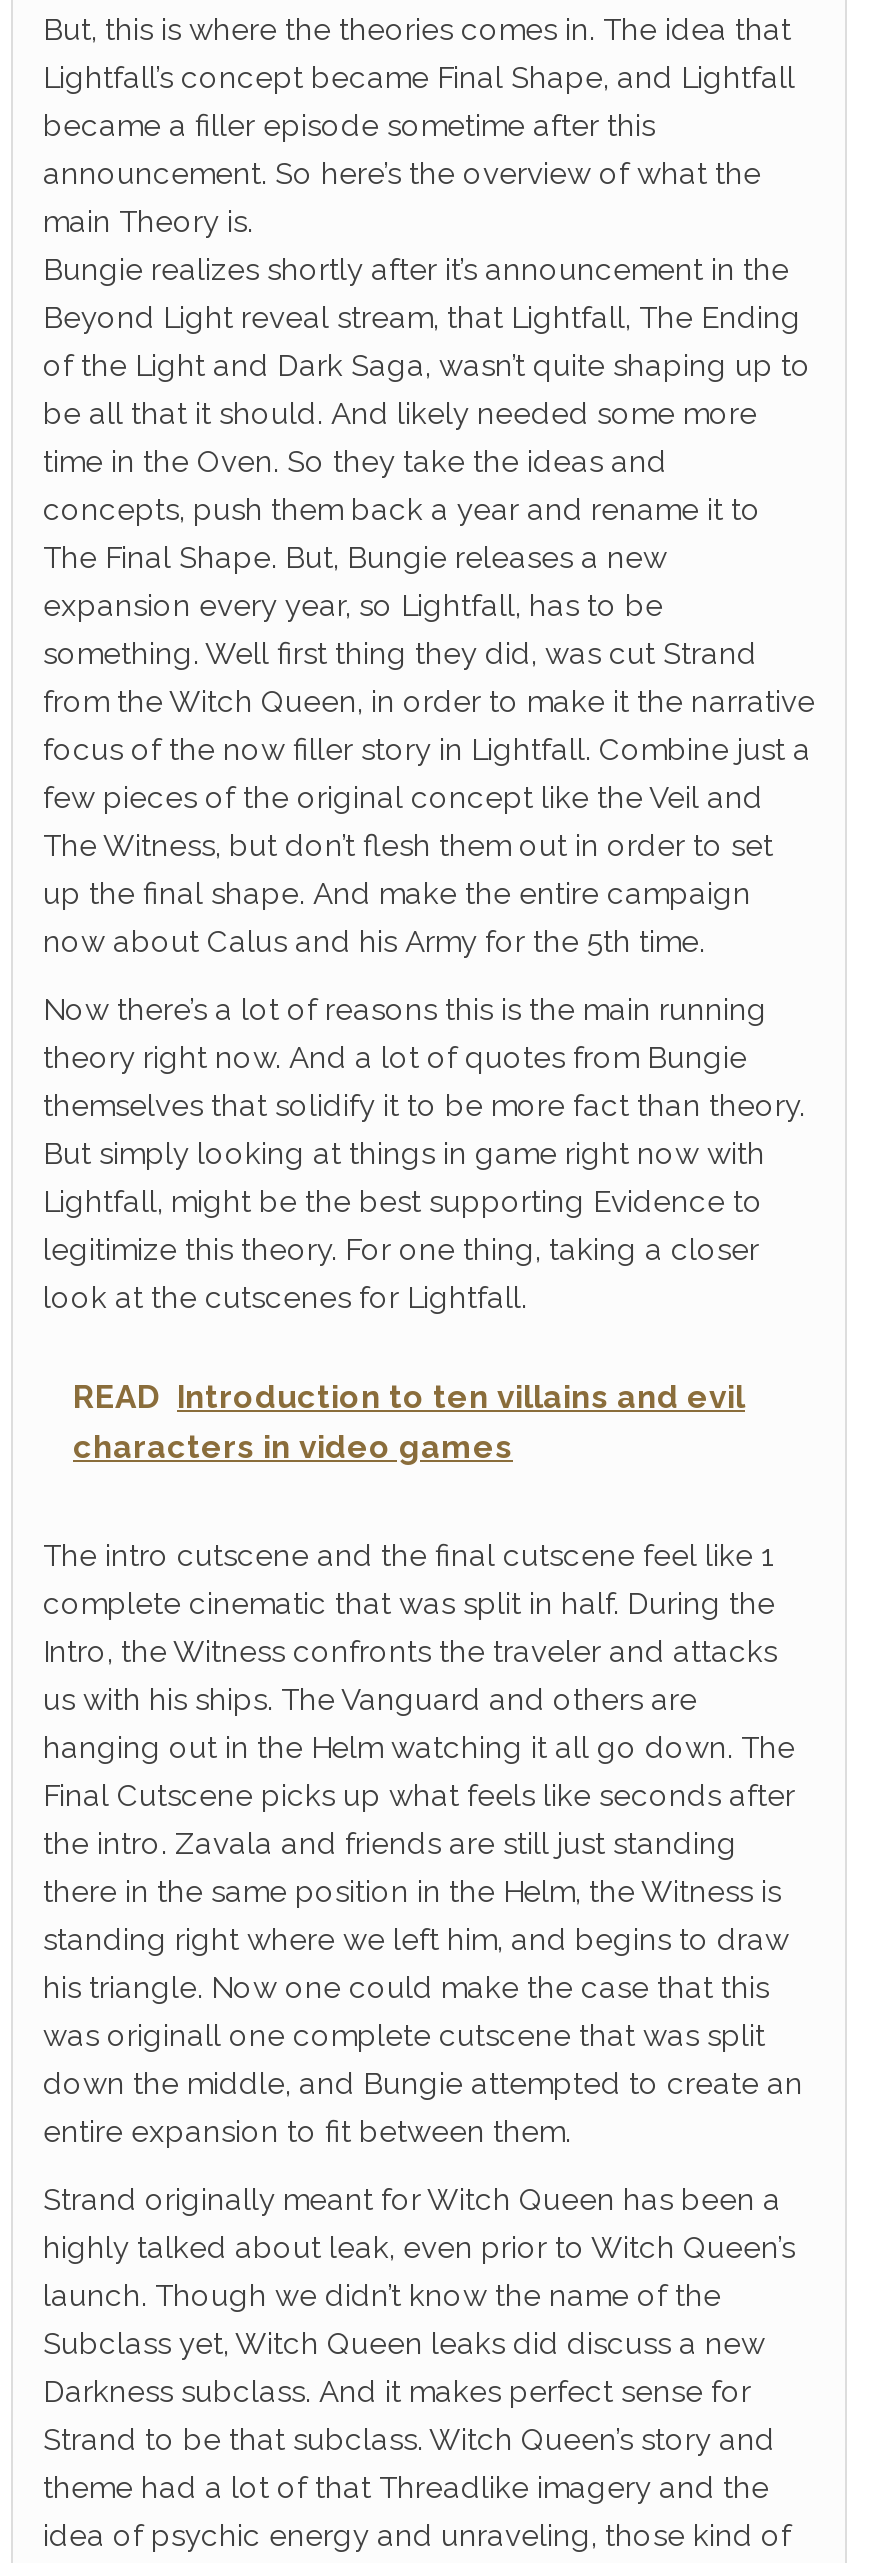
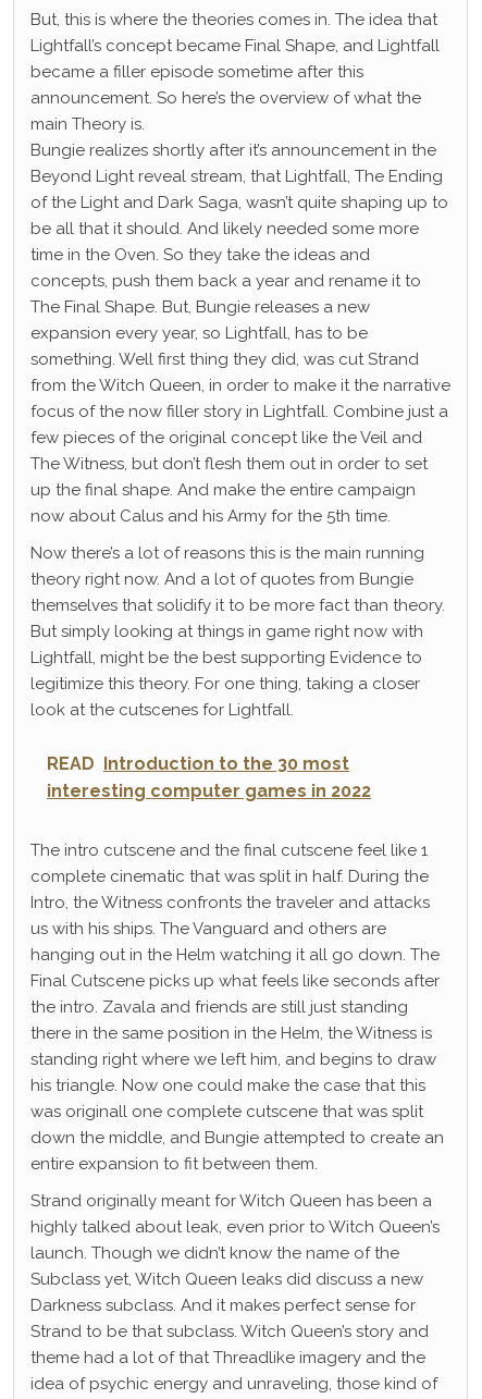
[73,1378,745,1466] READ Introduction to ten villains and evil | characters in video games -> [47,753,371,801] READ Introduction to the 30 most | interesting computer games in 2022

